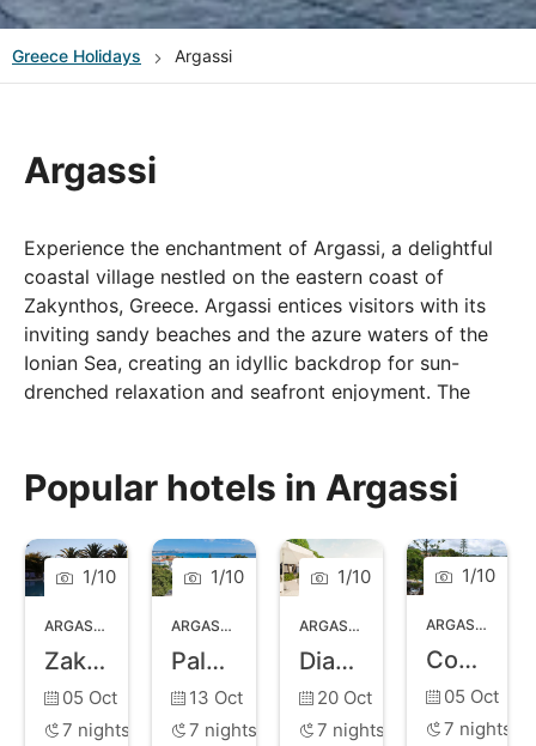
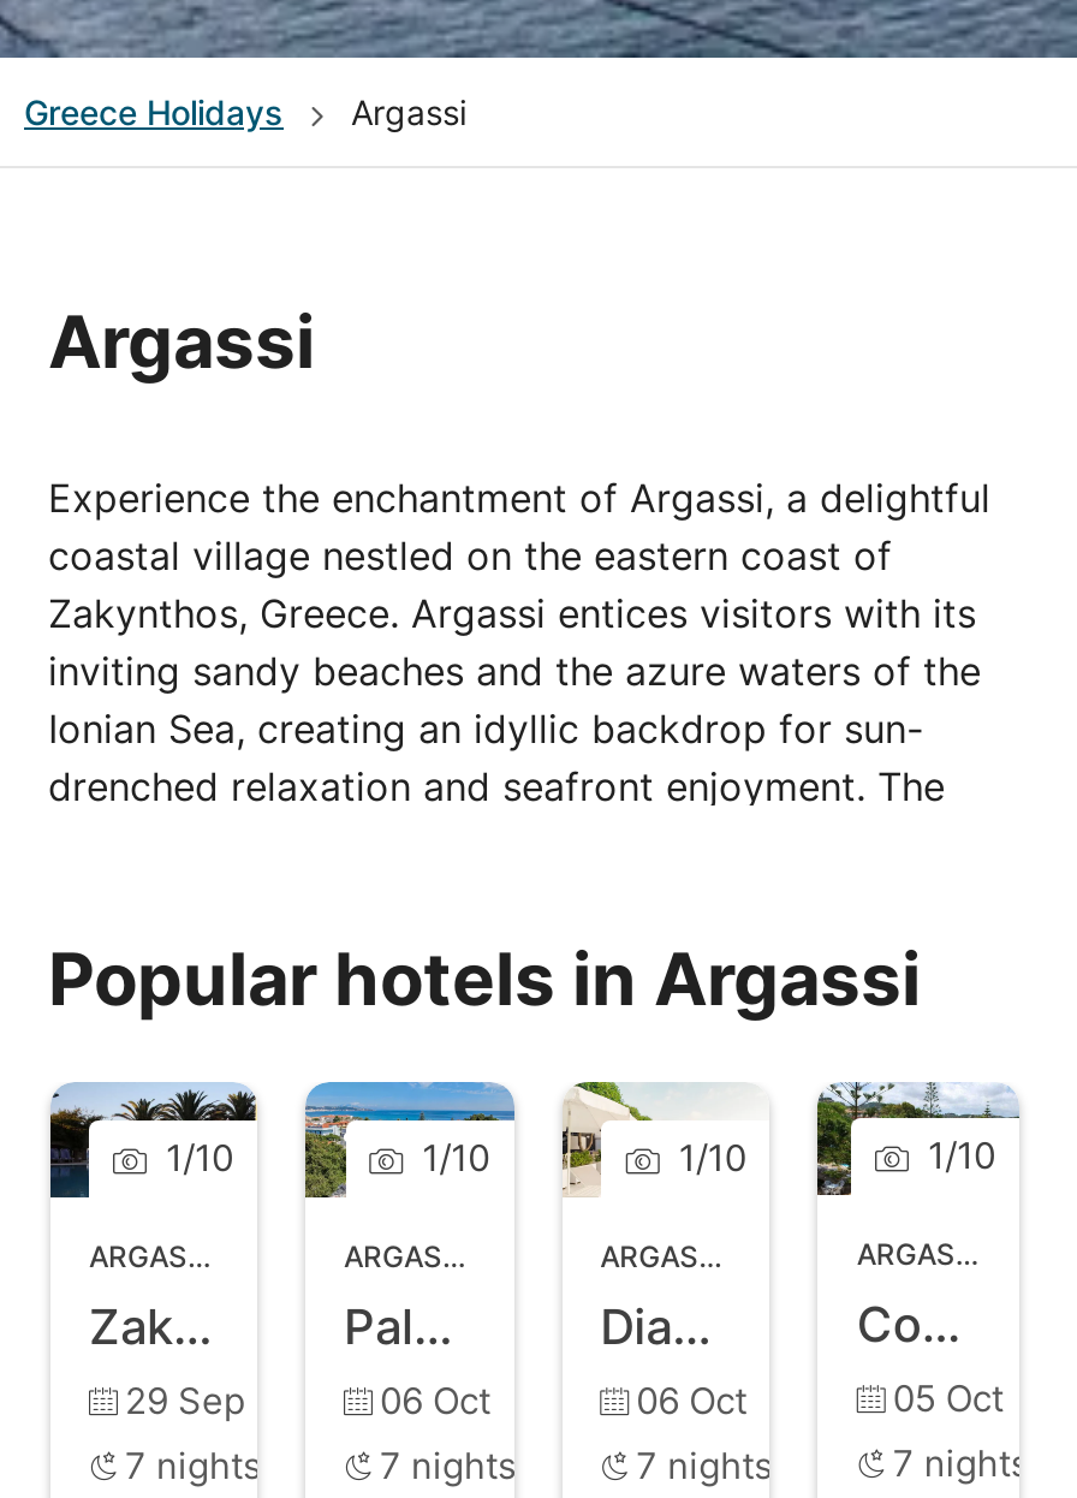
[62,686,117,709] 05 Oct -> [125,1377,245,1423] 29 Sep
[189,686,243,709] 13 Oct -> [380,1378,490,1424] 06 Oct
[317,686,372,709] 20 Oct -> [636,1378,747,1424] 06 Oct

